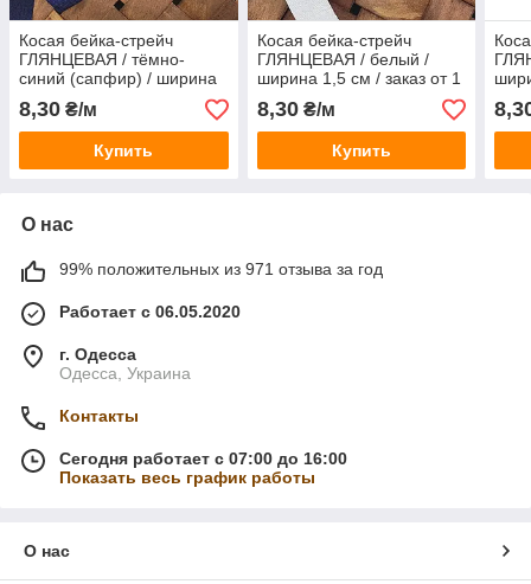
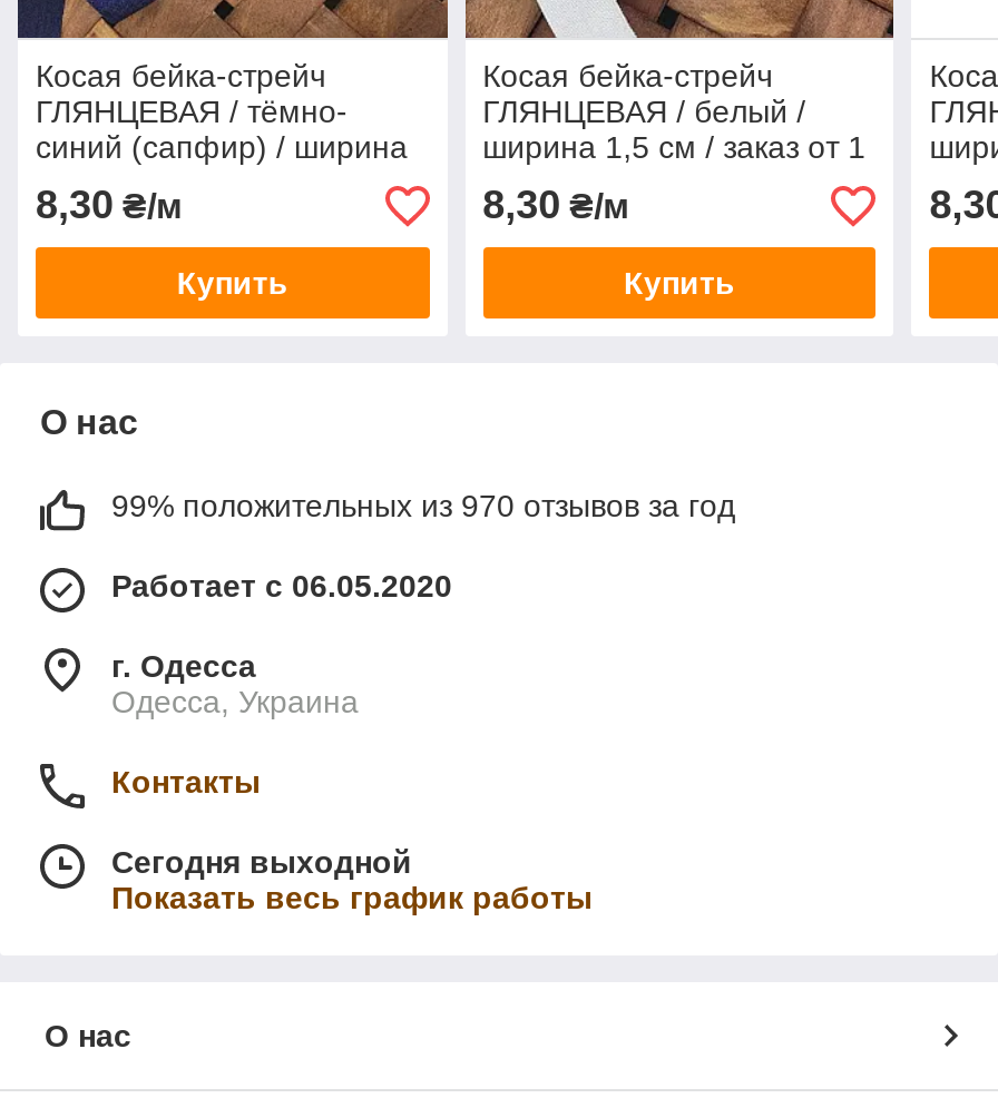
[59,260,383,279] 99% положительных из 971 отзыва за год -> [111,489,735,525] 99% положительных из 970 отзывов за год
[59,450,347,469] Сегодня работает с 07:00 до 16:00 -> [111,845,412,881] Сегодня выходной

